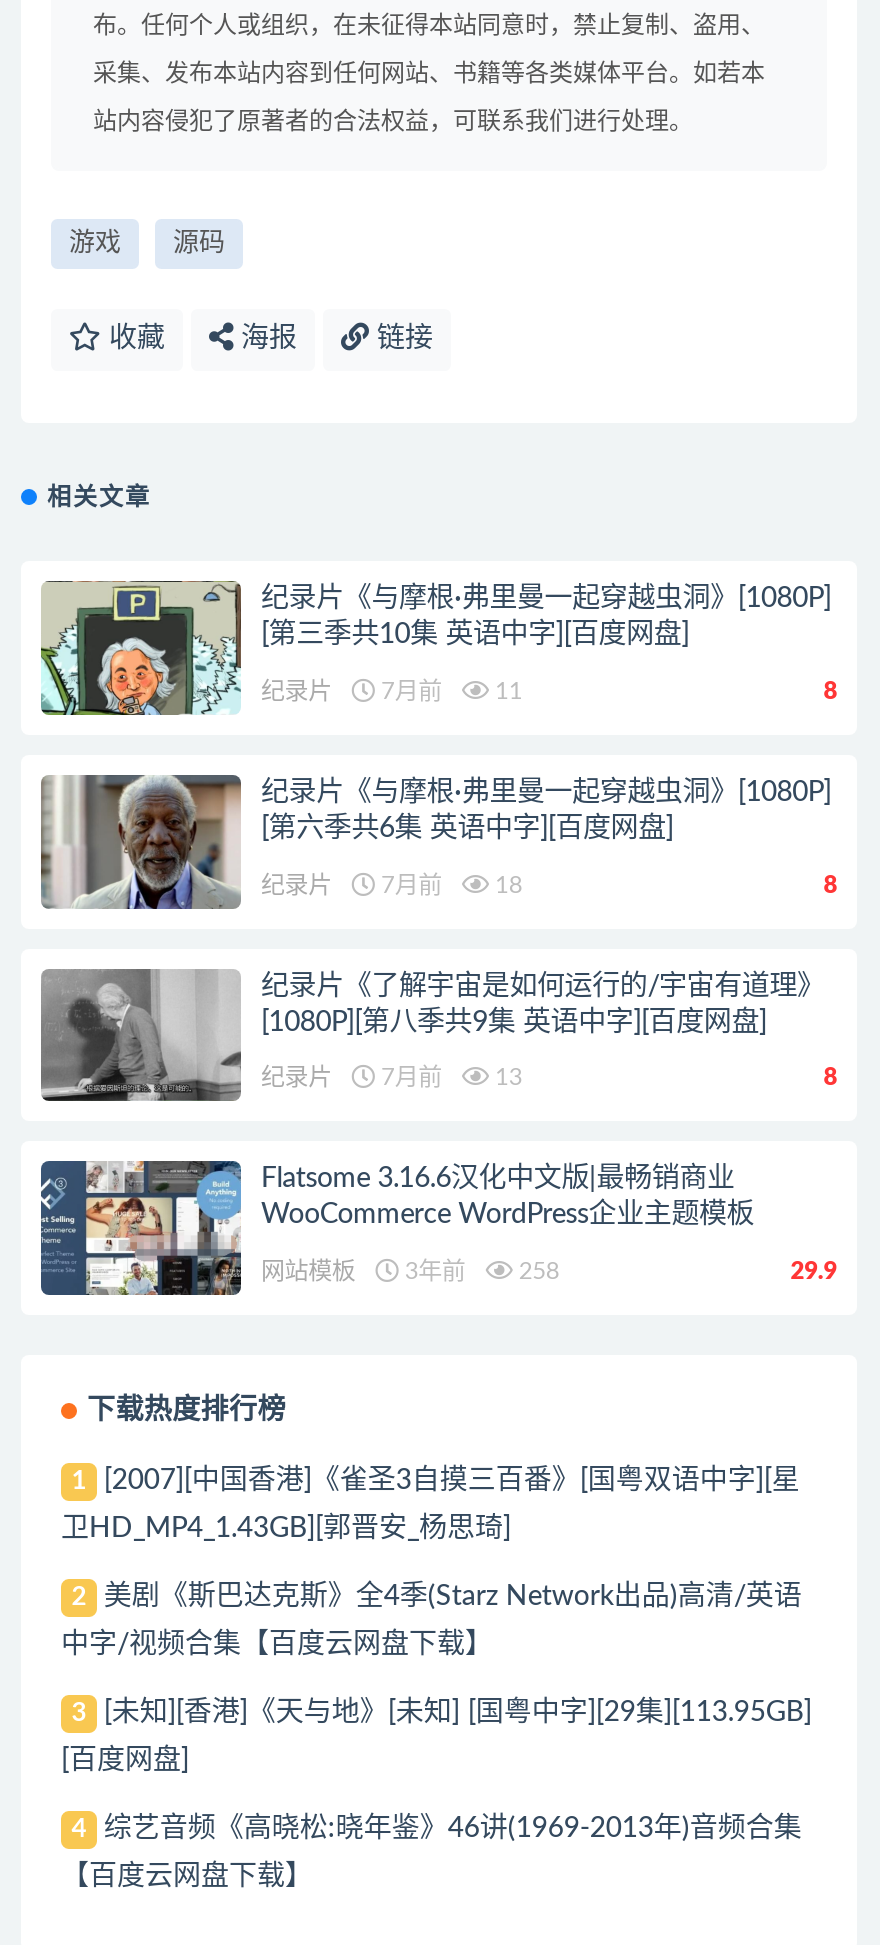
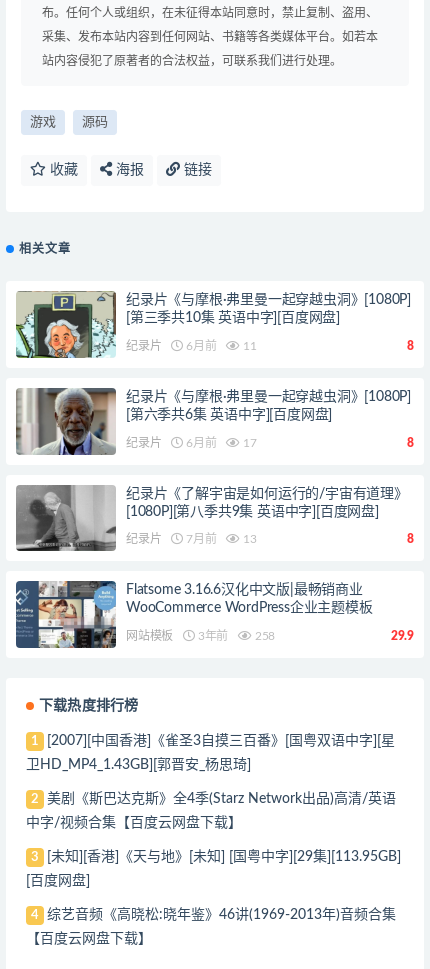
[261,679,522,703] 纪录片 7月前 11 -> [126,340,257,352] 纪录片 6月前 11
[375,872,442,896] 7月前 -> [183,436,216,448] 6月前
[489,872,522,896] 18 -> [240,436,257,448] 17

